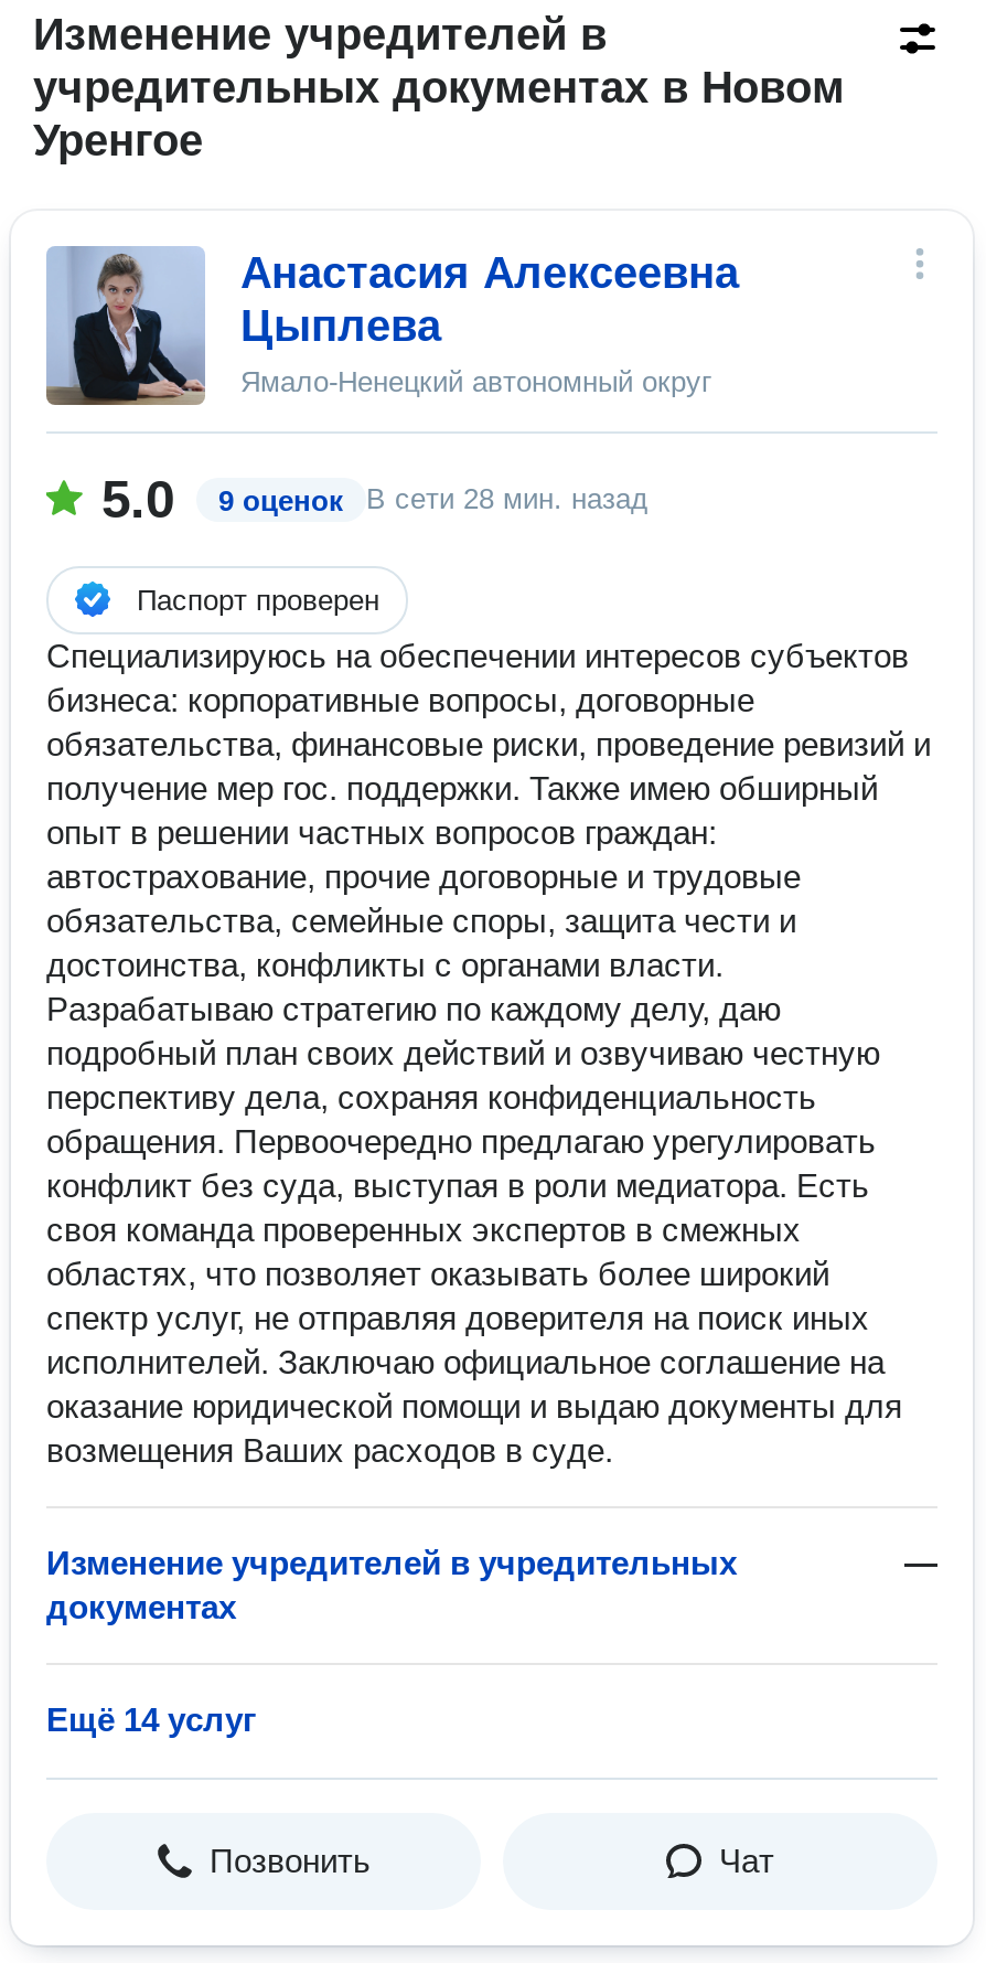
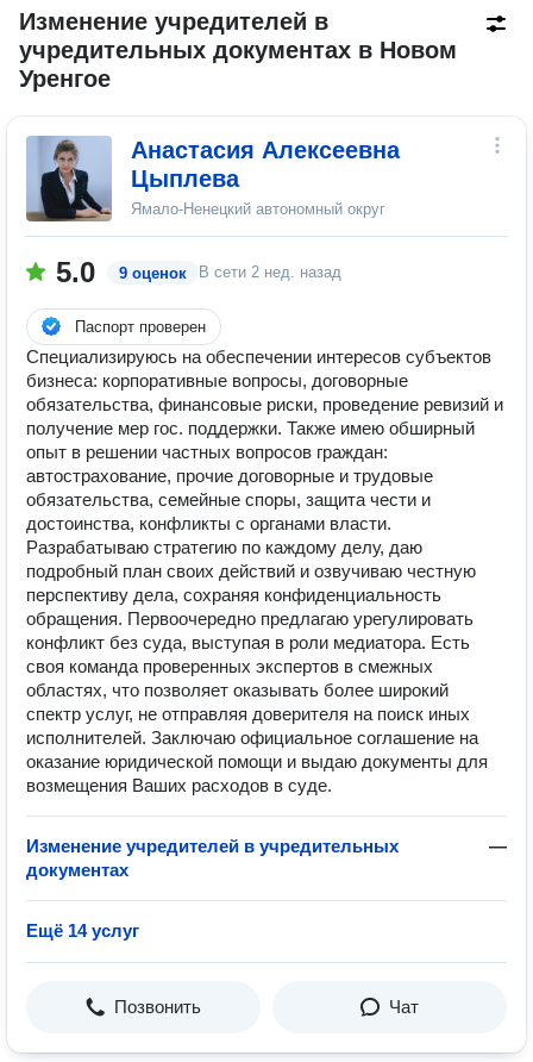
[366,482,649,515] В сети 28 мин. назад -> [199,263,341,281] В сети 2 нед. назад

